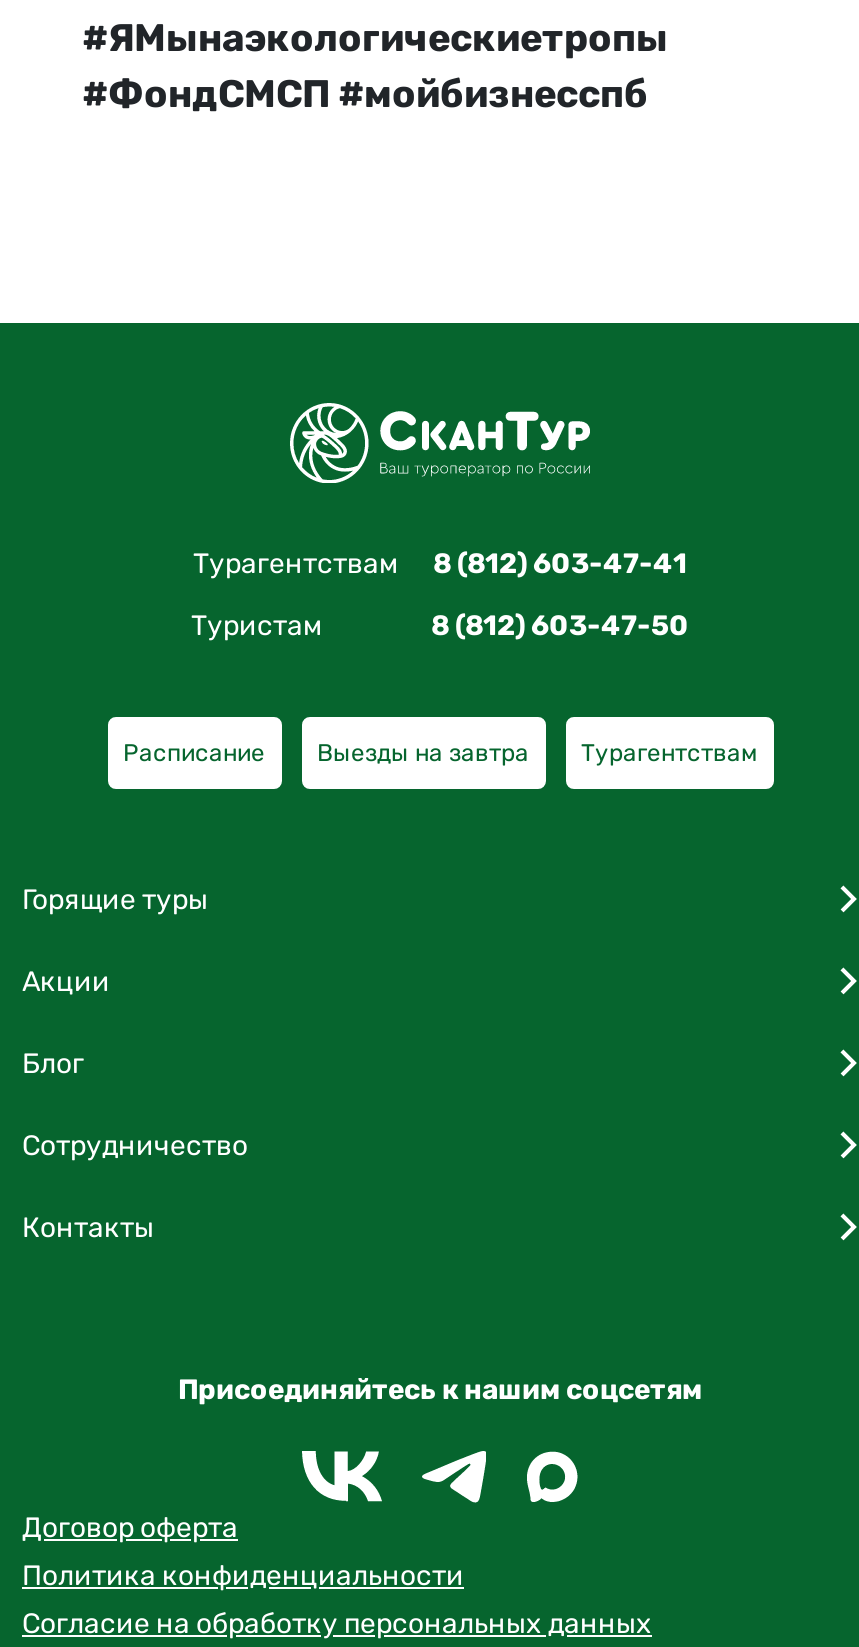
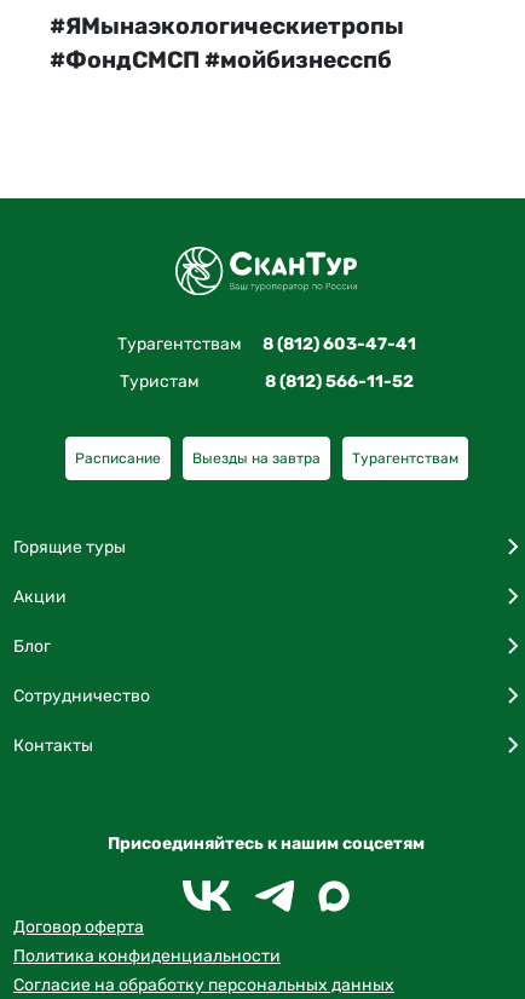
[431,608,689,642] 8 (812) 603-47-50 -> [264,371,413,391] 8 (812) 566-11-52

